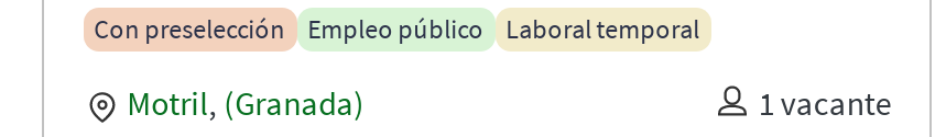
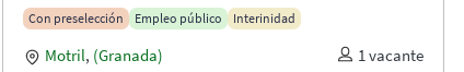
[506,13,700,46] Laboral temporal -> [233,10,295,26] Interinidad

